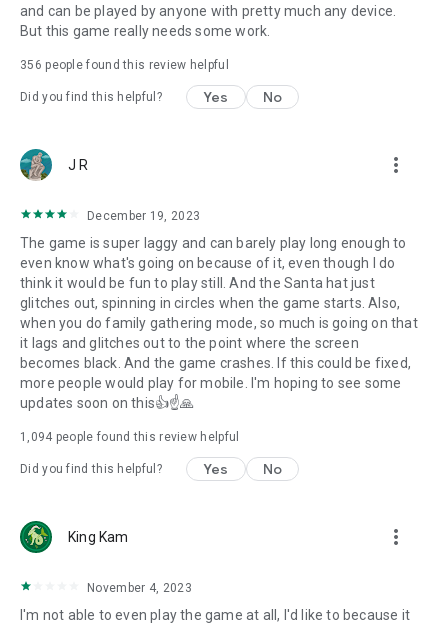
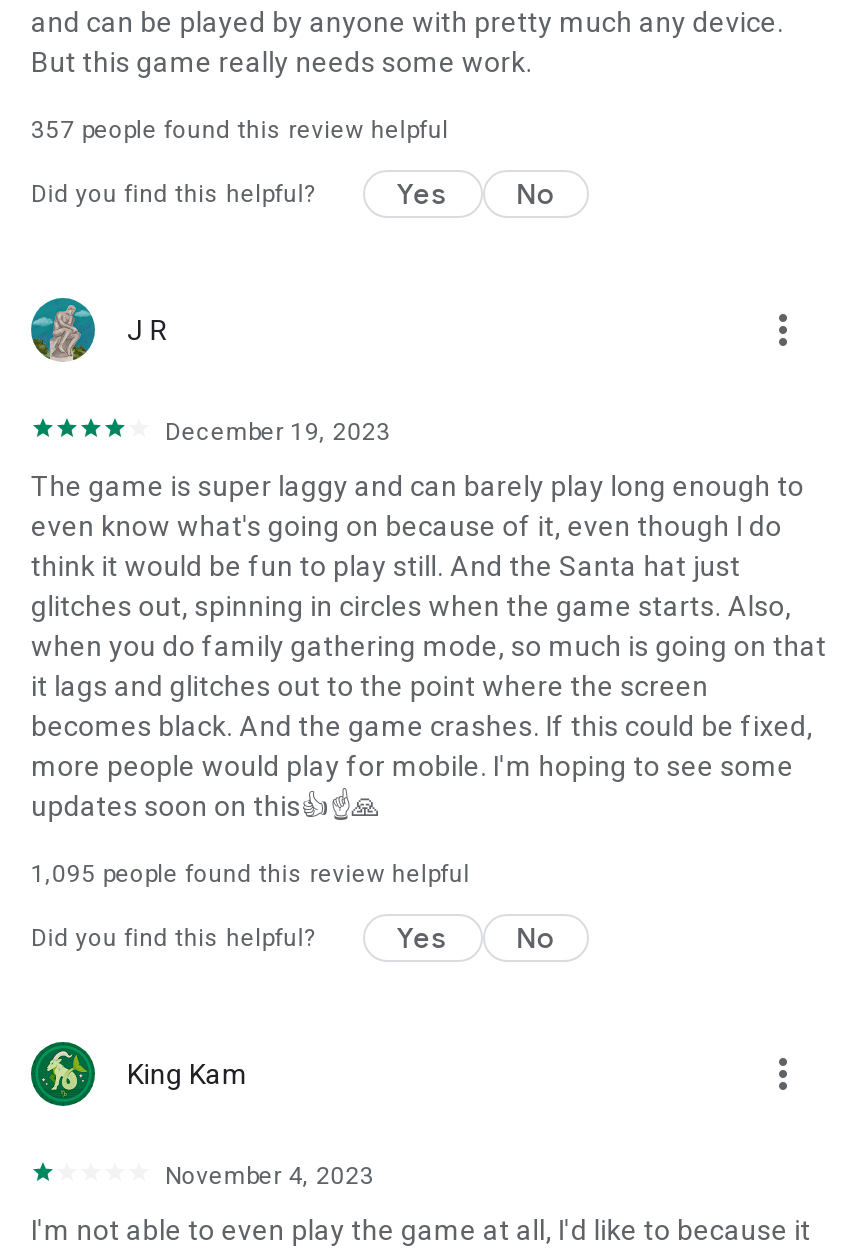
[20,58,229,72] 356 people found this review helpful -> [31,116,449,144] 357 people found this review helpful
[20,430,239,444] 1,094 people found this review helpful -> [31,860,470,888] 1,095 people found this review helpful

